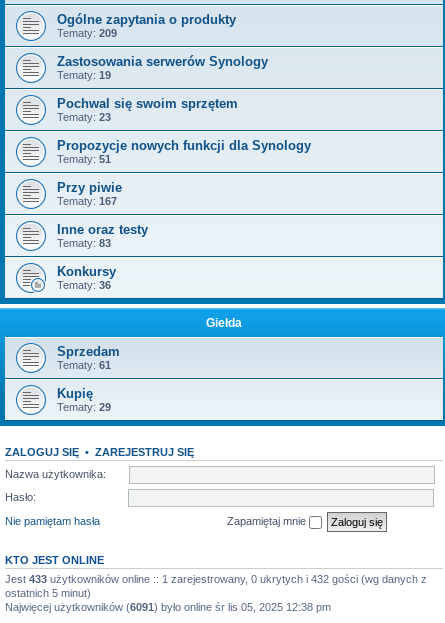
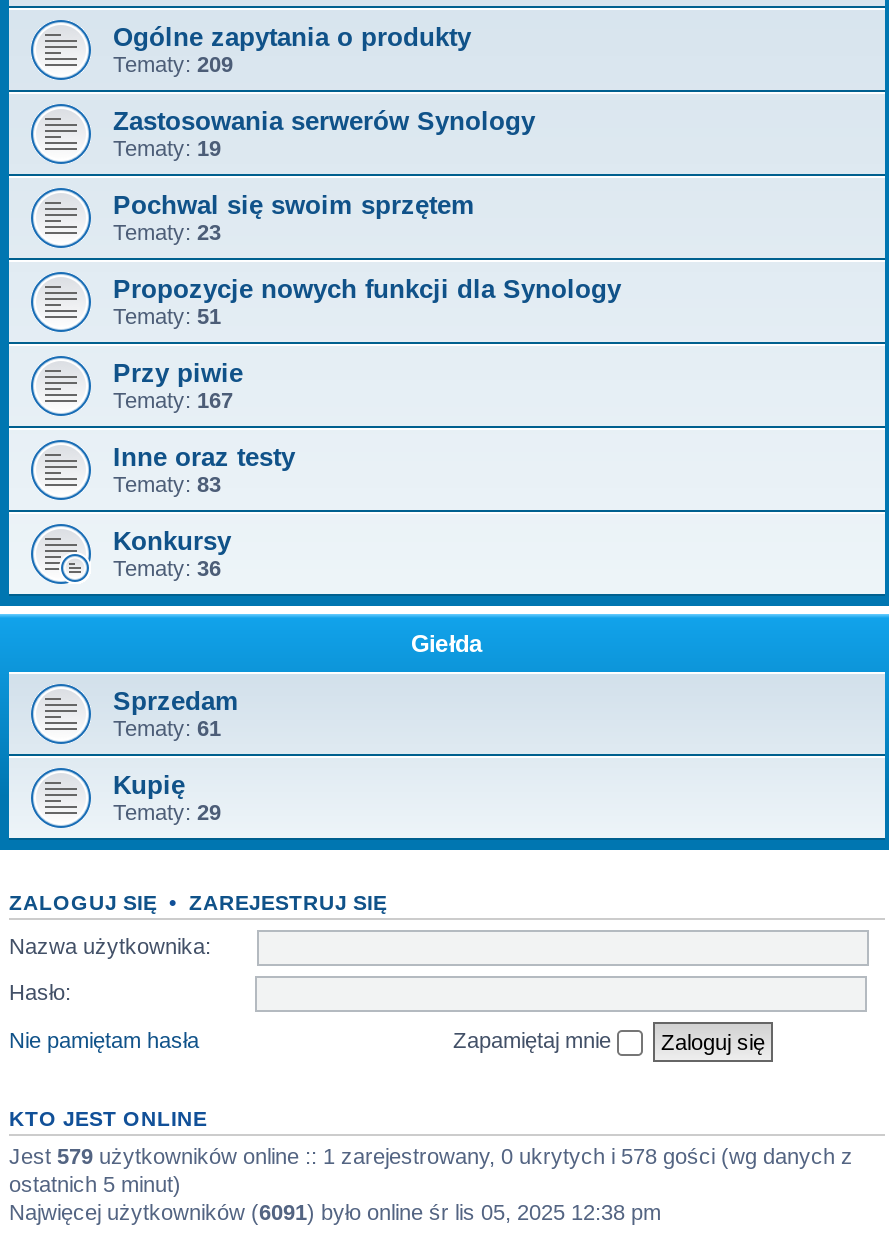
[5,572,427,584] Jest 433 użytkowników online :: 1 zarejestrowany, 0 ukrytych i 432 gości (wg danych z -> [9,1143,853,1167] Jest 579 użytkowników online :: 1 zarejestrowany, 0 ukrytych i 578 gości (wg danych z

